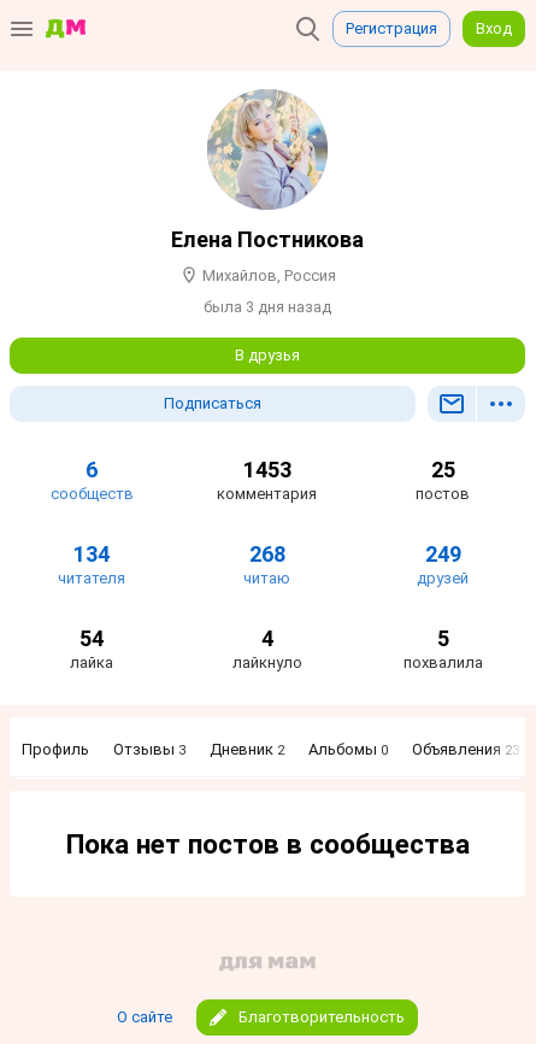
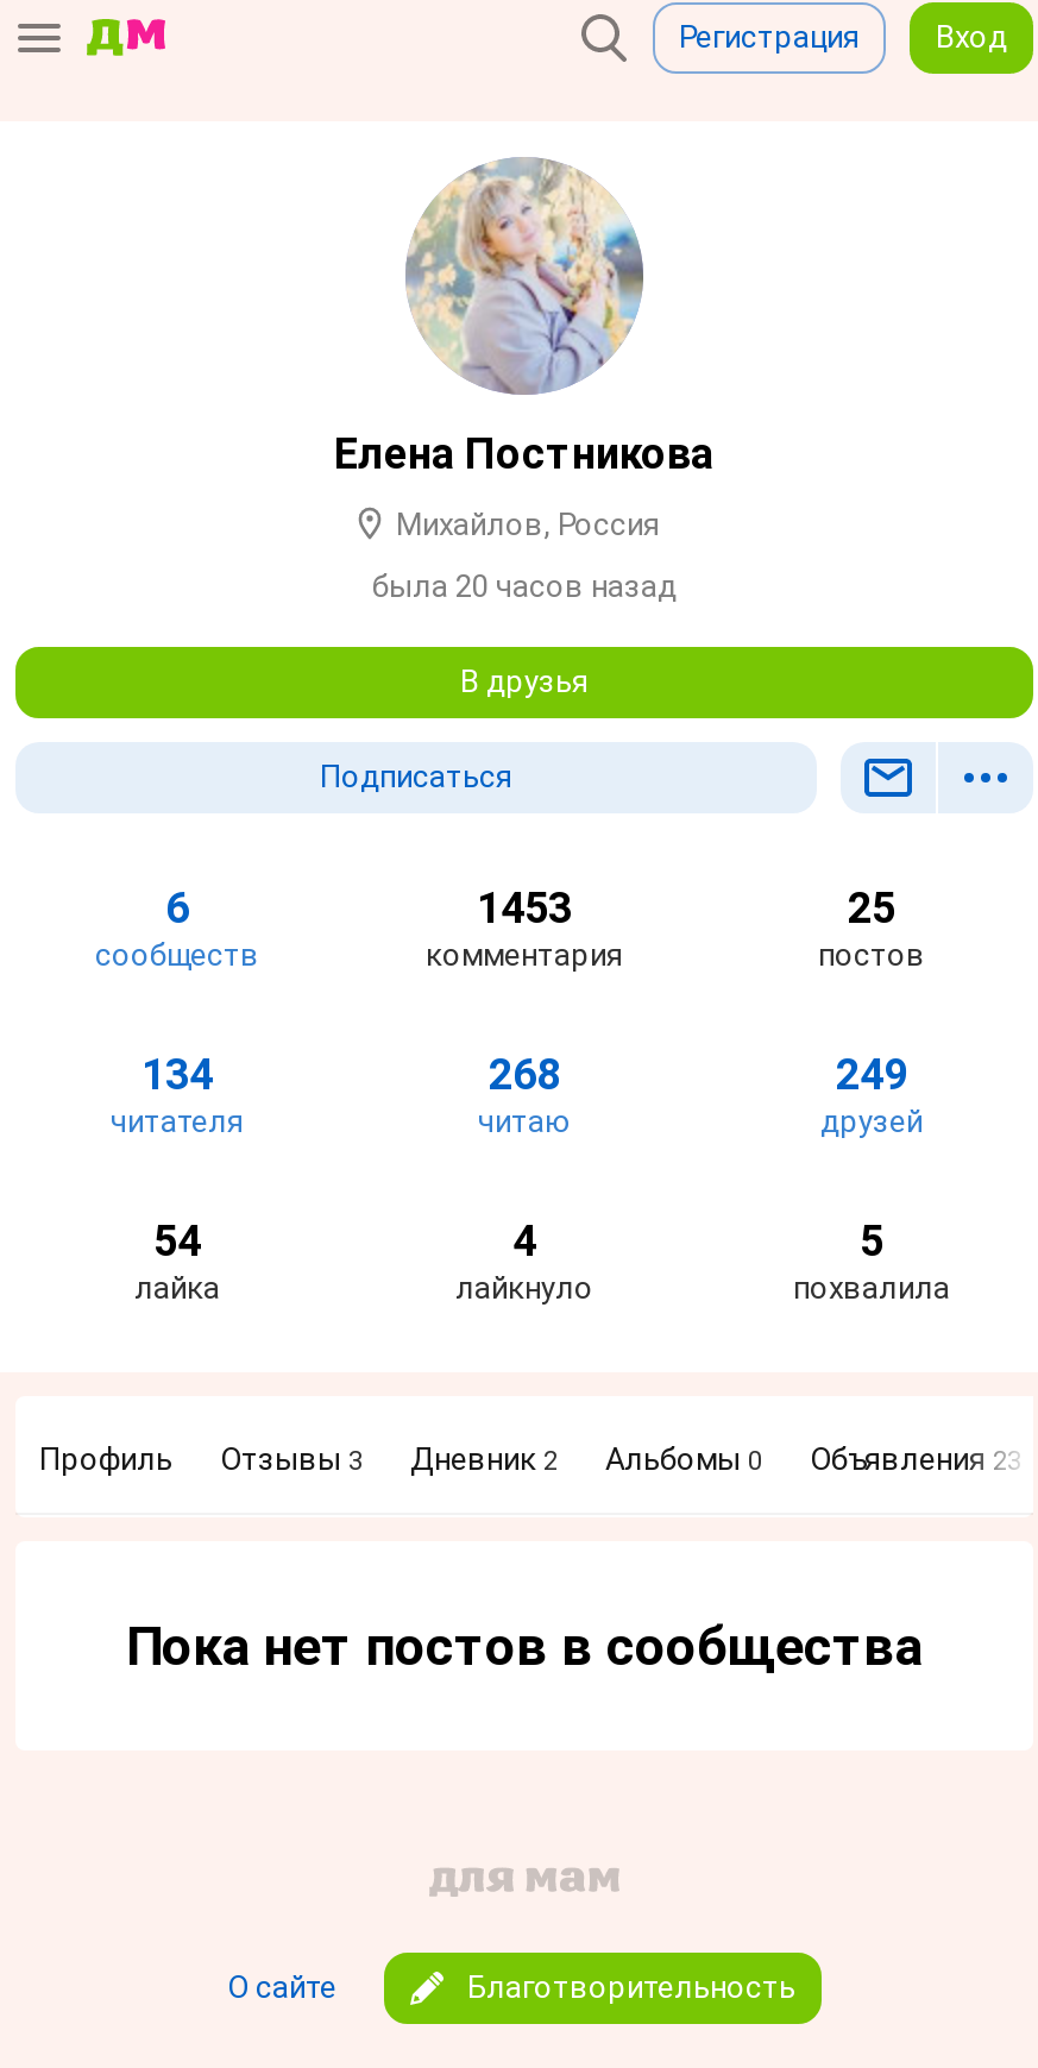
[204,298,331,316] была 3 дня назад -> [372,569,677,604] была 20 часов назад

